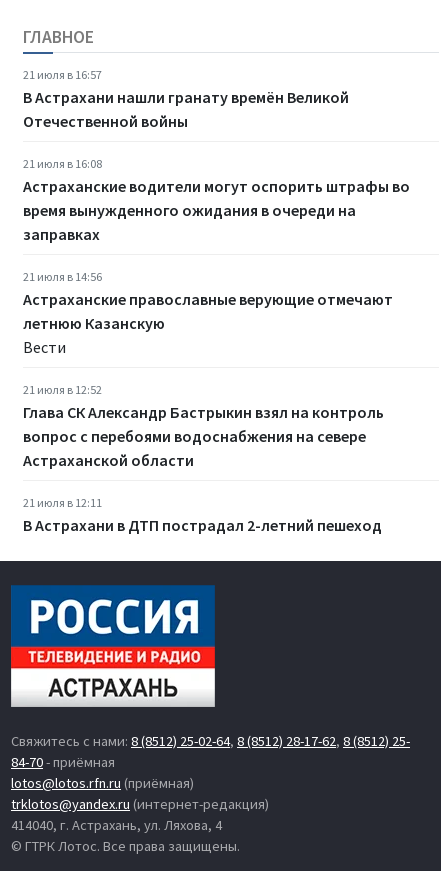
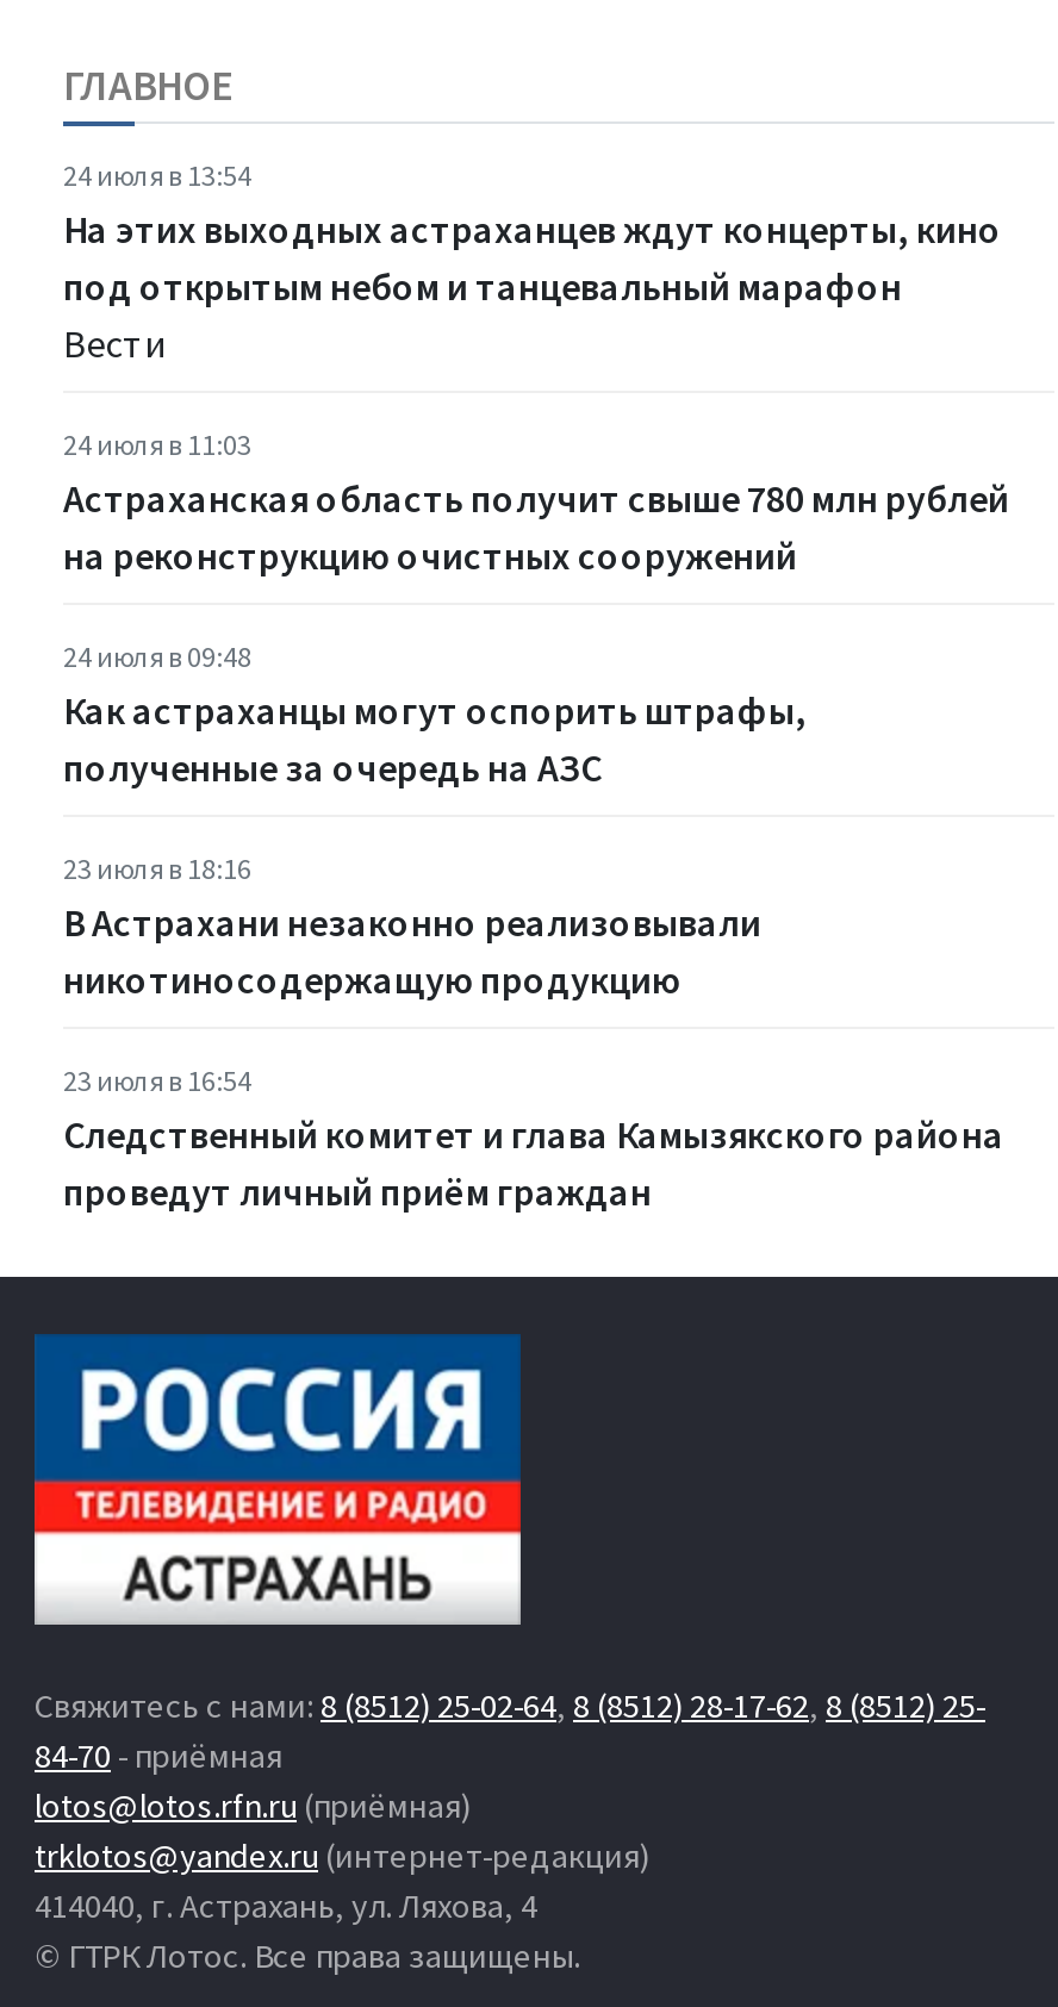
[23,67,410,333] 21 июля в 16:57 | В Астрахани нашли гранату времён Великой | Отечественной войны | 21 июля в 16:08 | Астраханские водители могут оспорить штрафы во | время вынужденного ожидания в очереди на | заправках | 21 июля в 14:56 | Астраханские православные верующие отмечают | летнюю Казанскую -> [63,158,1002,311] 24 июля в 13:54 | На этих выходных астраханцев ждут концерты, кино | под открытым небом и танцевальный марафон
moved [23,337,66,357] -> [63,320,166,368]: Вести
[23,382,384,535] 21 июля в 12:52 | Глава СК Александр Бастрыкин взял на контроль | вопрос с перебоями водоснабжения на севере | Астраханской области | 21 июля в 12:11 | В Астрахани в ДТП пострадал 2-летний пешеход -> [63,427,1009,1216] 24 июля в 11:03 | Астраханская область получит свыше 780 млн рублей | на реконструкцию очистных сооружений | 24 июля в 09:48 | Как астраханцы могут оспорить штрафы, | полученные за очередь на АЗС | 23 июля в 18:16 | В Астрахани незаконно реализовывали | никотиносодержащую продукцию | 23 июля в 16:54 | Следственный комитет и глава Камызякского района | проведут личный приём граждан

